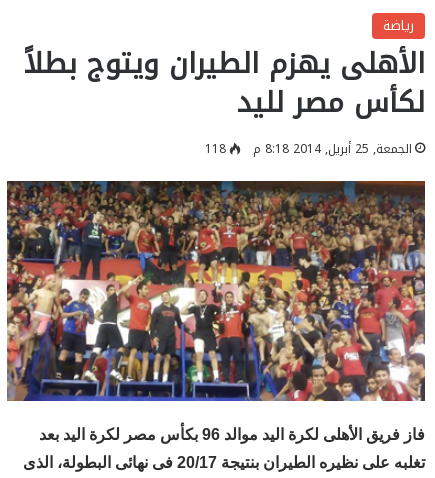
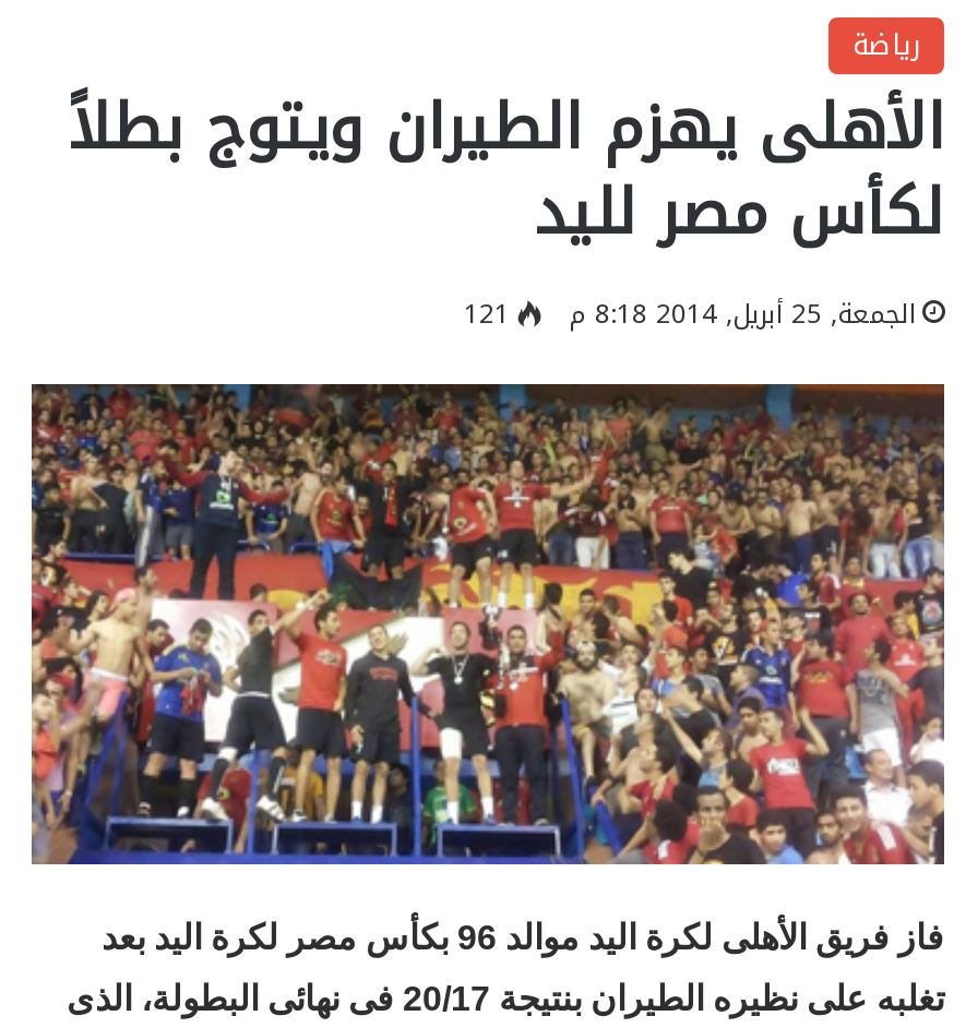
[205,137,226,159] 118 -> [464,289,510,337] 121

